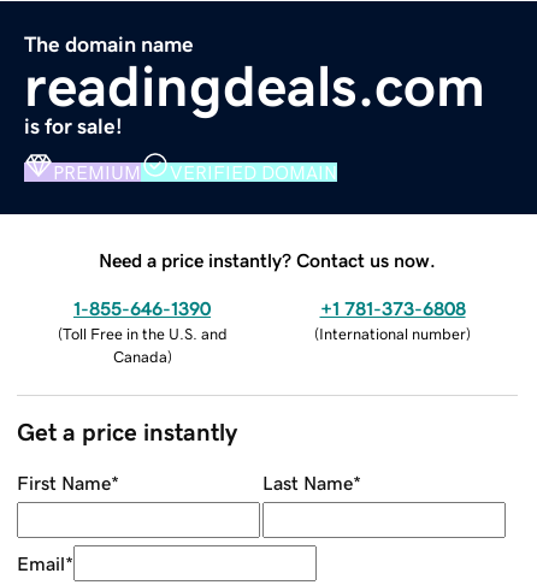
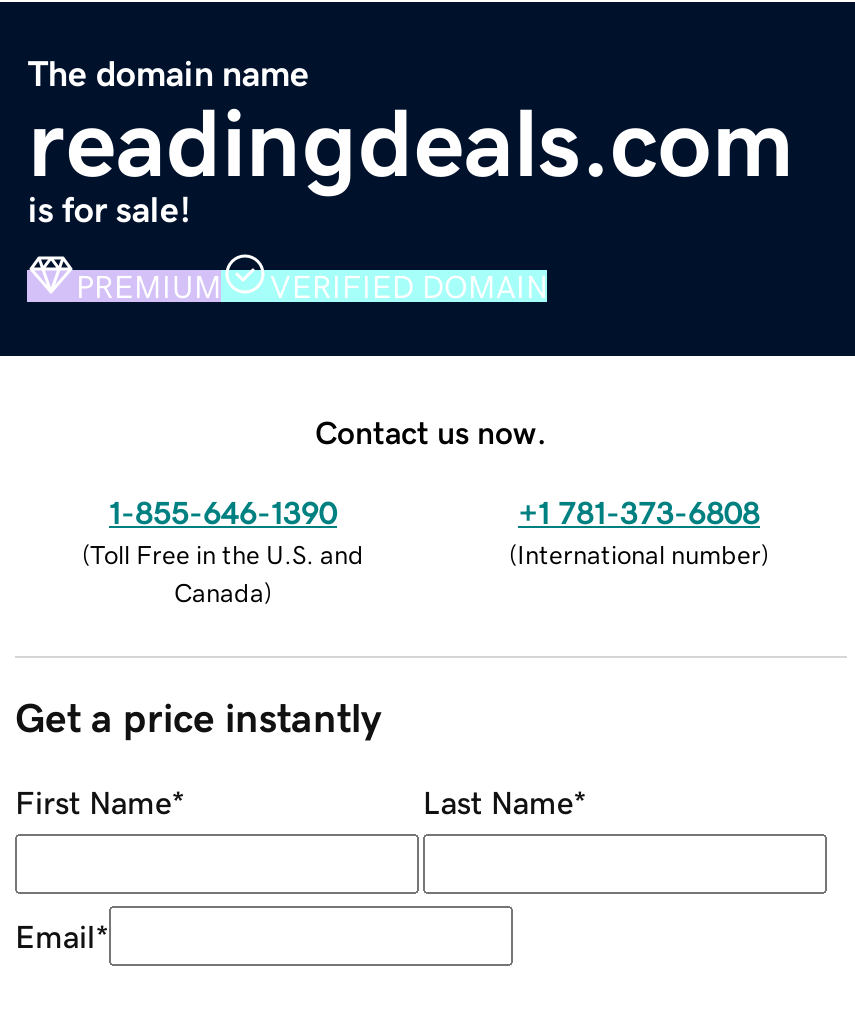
[99,250,436,269] Need a price instantly? Contact us now. -> [315,415,547,447] Contact us now.

